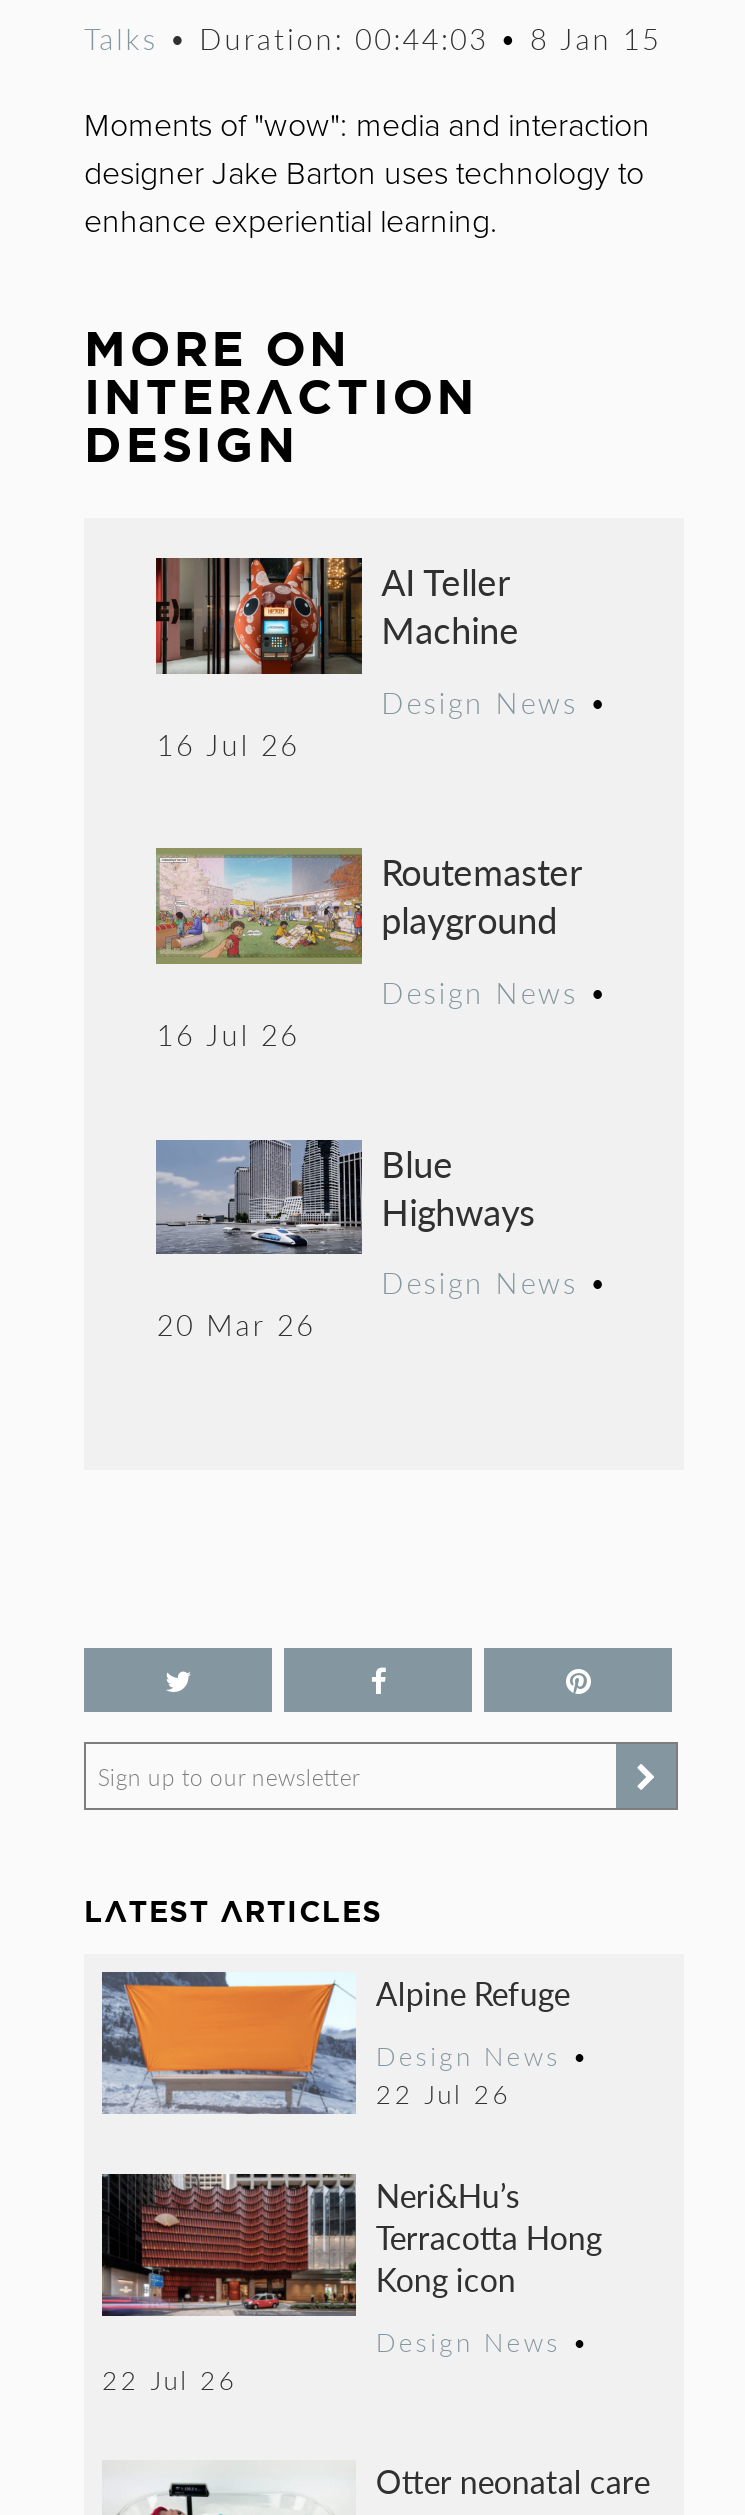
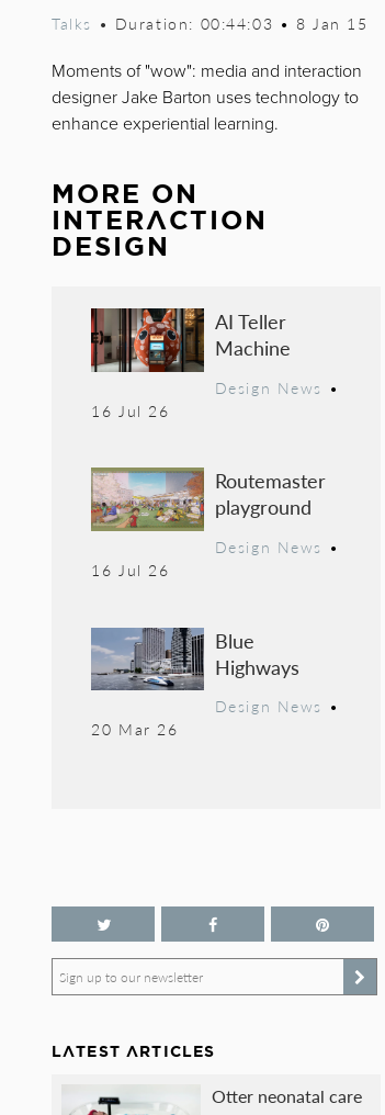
[100,1970,602,2398] [image] | Alpine Refuge | Design News • | 22 Jul 26 | Neri&Hu’s | Terracotta Hong | Kong icon | Design News • | 22 Jul 26 -> none
[100,2138,346,2320] [image] -> none

